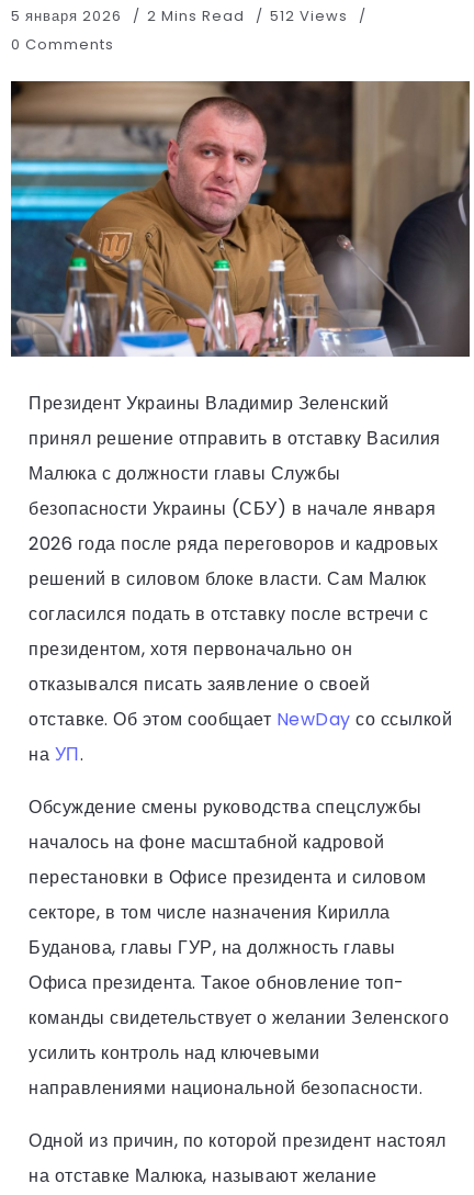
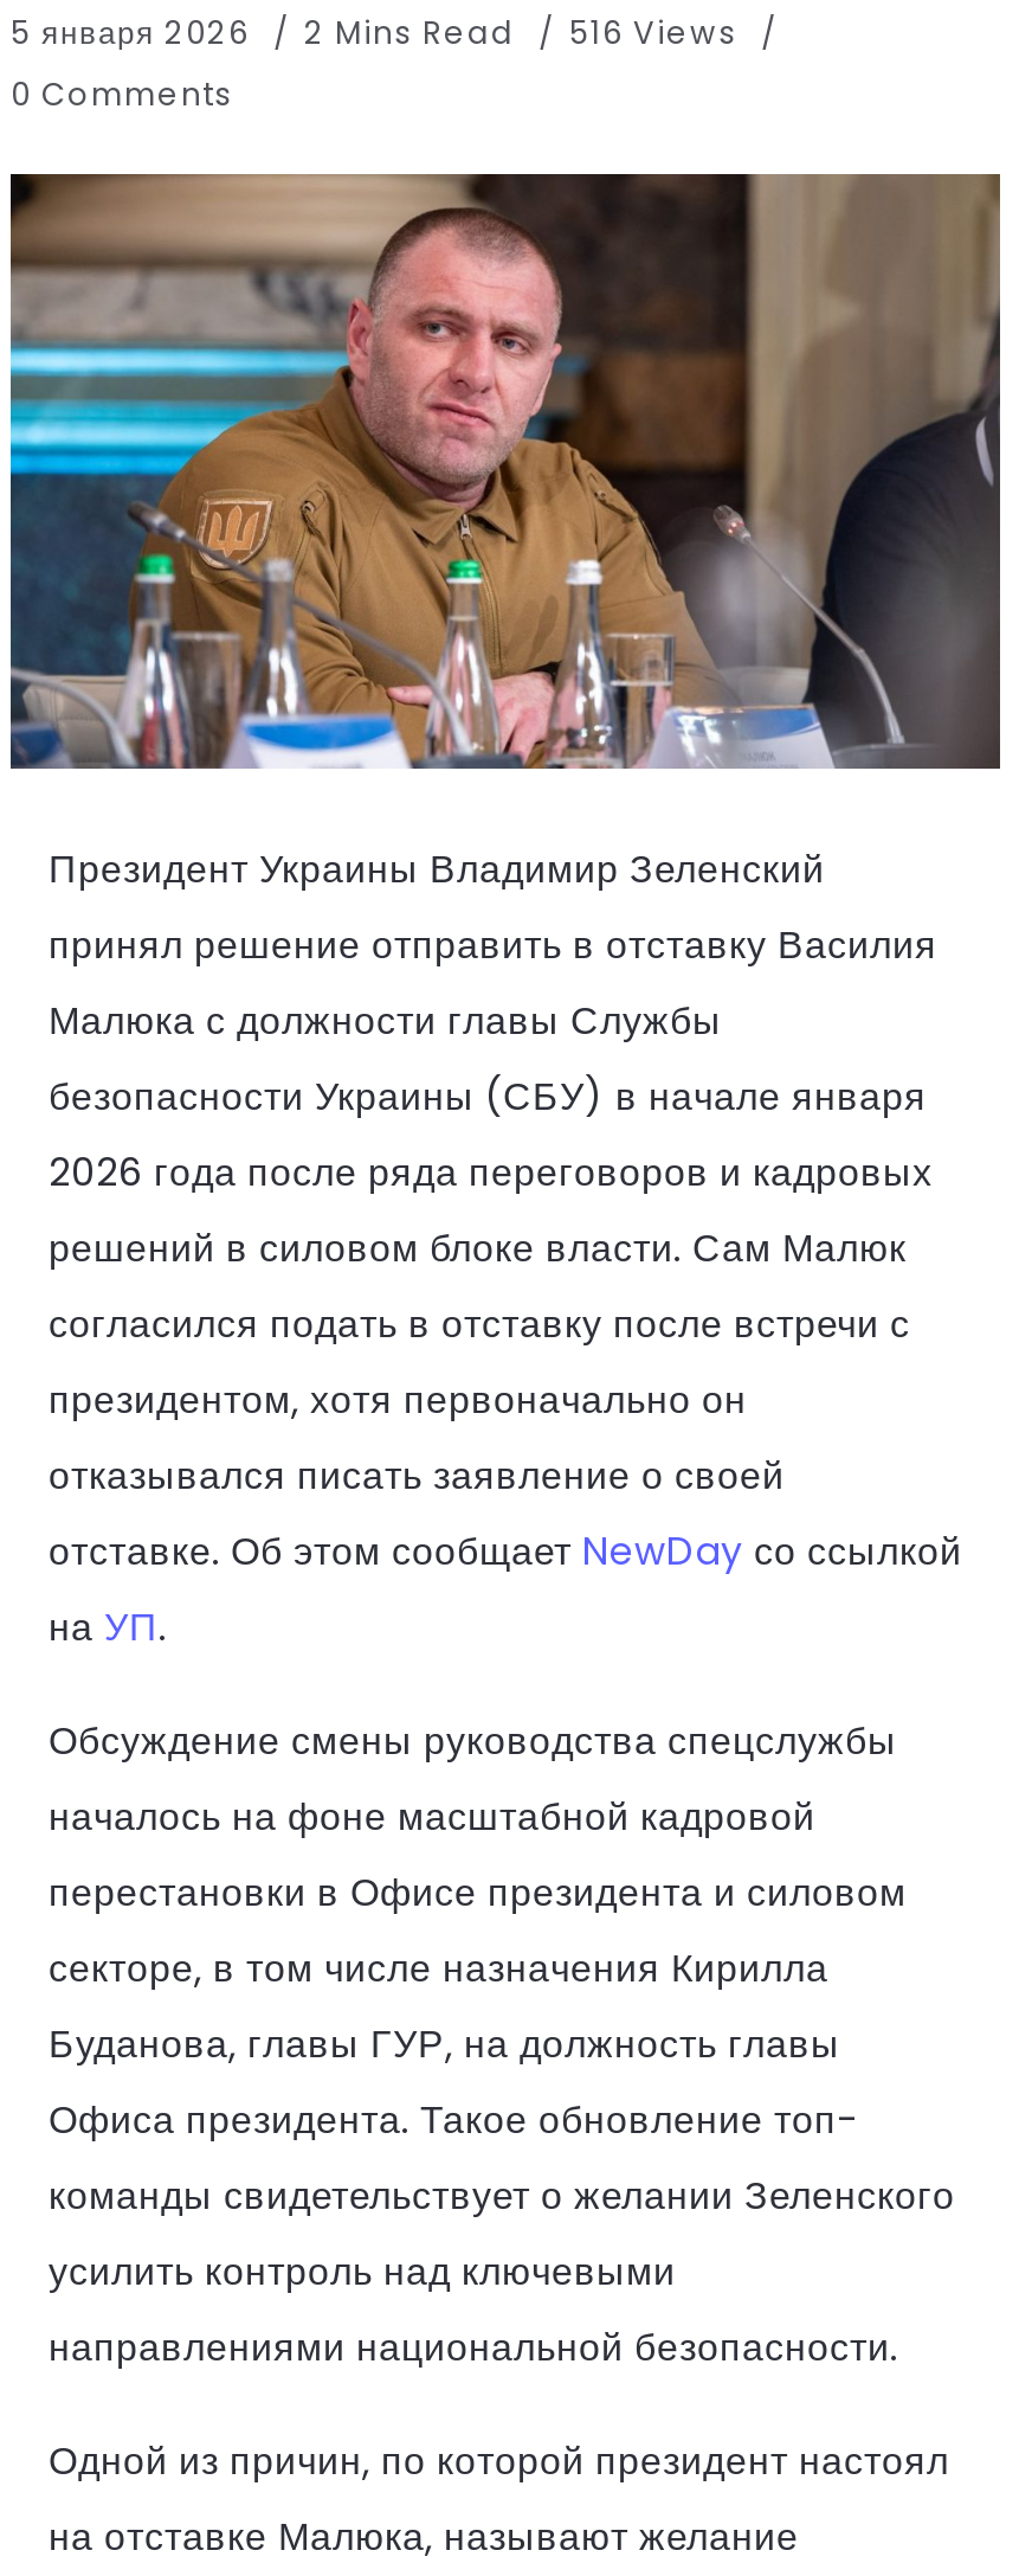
[11,5,348,26] 5 января 2026 2 Mins Read 512 Views -> [11,11,737,56] 5 января 2026 2 Mins Read 516 Views

